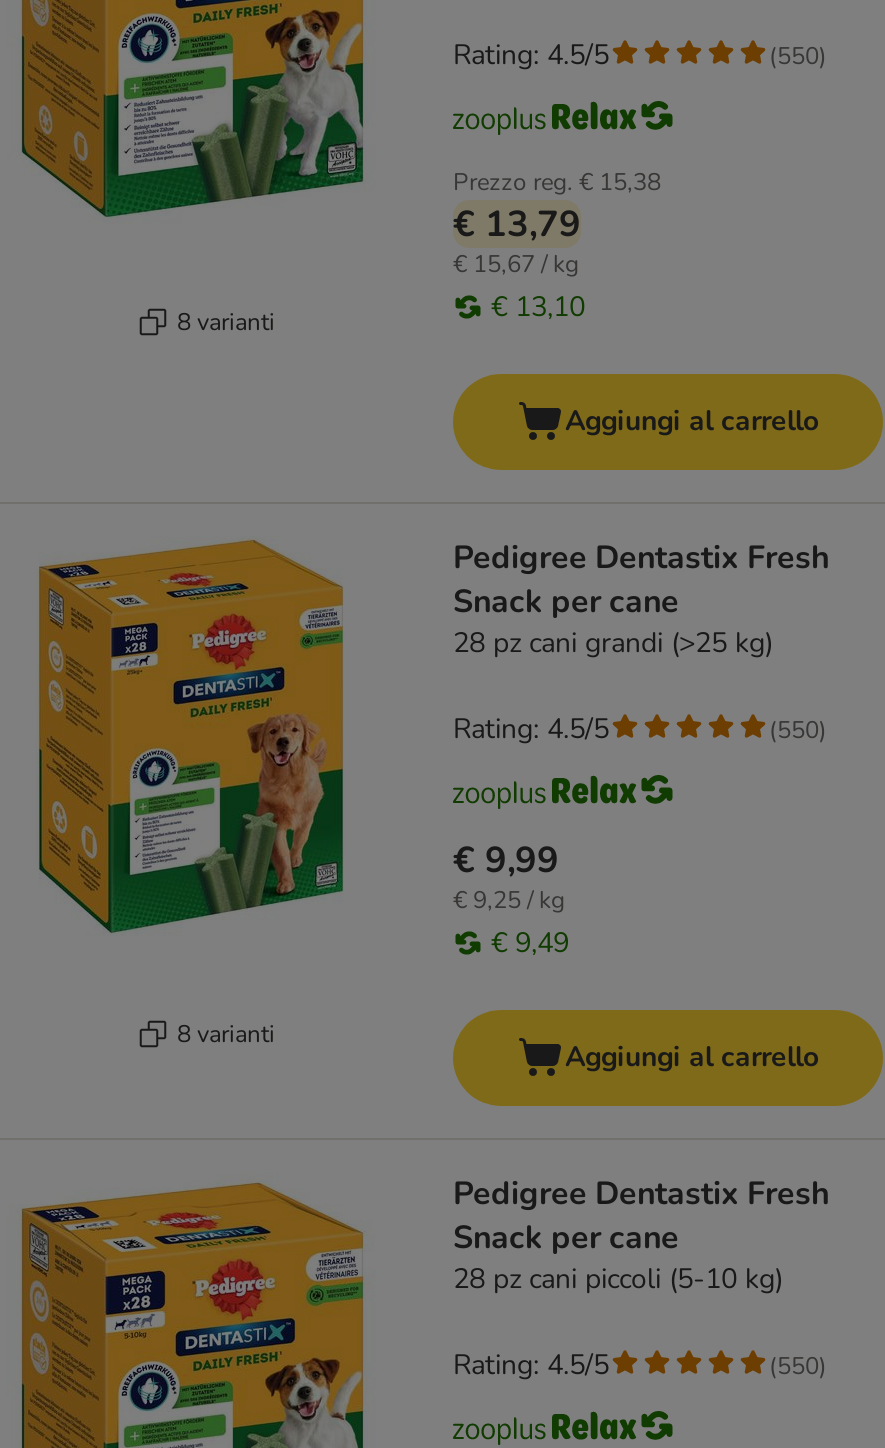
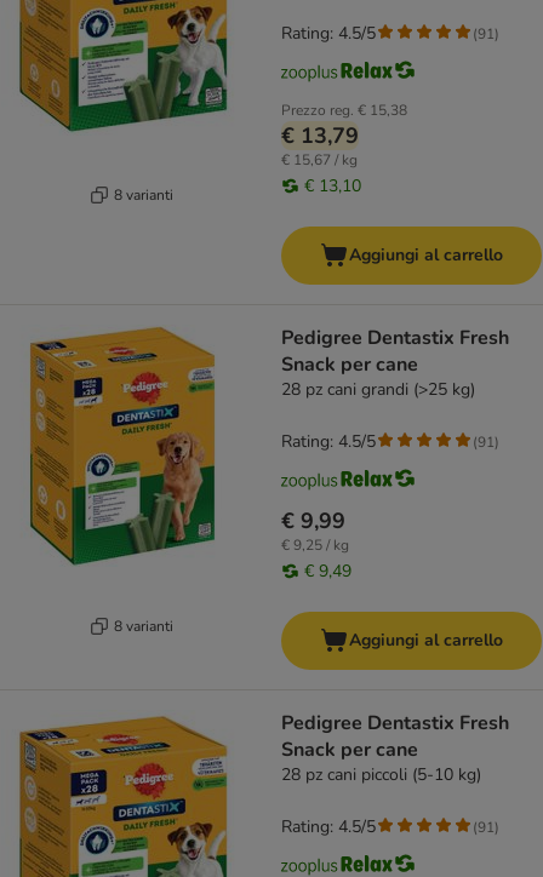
[769,39,827,71] (550) -> [473,24,499,43] (91)
[769,713,827,745] (550) -> [473,432,499,451] (91)
[769,1349,827,1381] (550) -> [473,817,499,837] (91)

